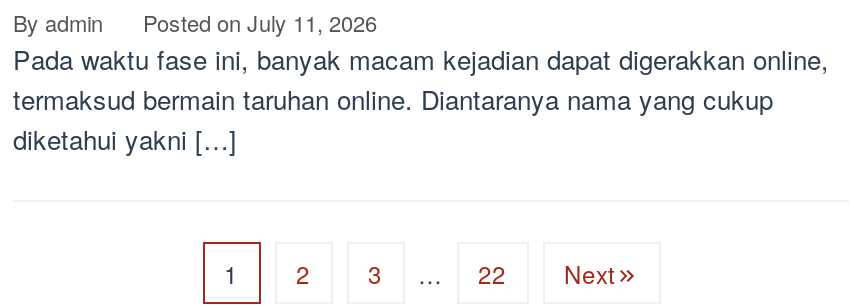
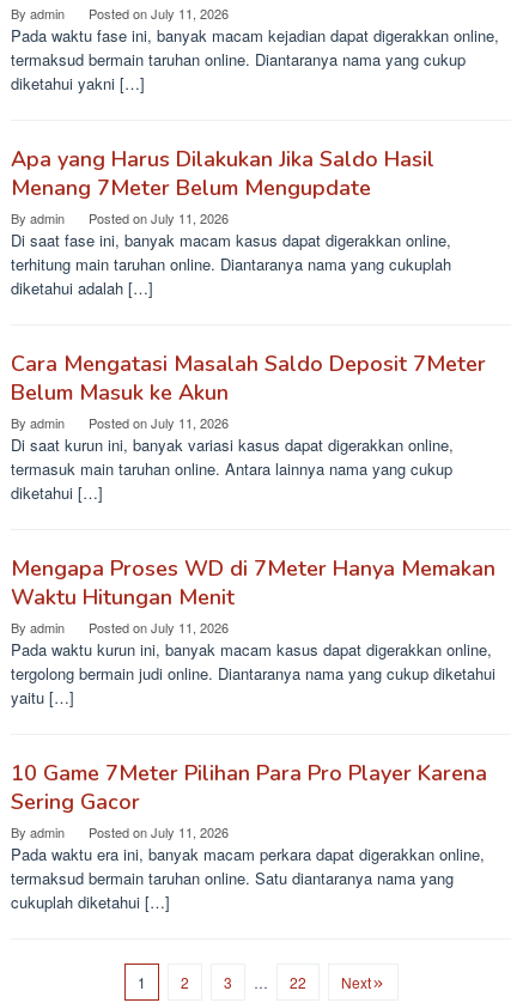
none -> [11,145,495,913] Apa yang Harus Dilakukan Jika Saldo Hasil | Menang 7Meter Belum Mengupdate | By admin | Posted on July 11, 2026 | Di saat fase ini, banyak macam kasus dapat digerakkan online, | terhitung main taruhan online. Diantaranya nama yang cukuplah | diketahui adalah […] | Cara Mengatasi Masalah Saldo Deposit 7Meter | Belum Masuk ke Akun | By admin | Posted on July 11, 2026 | Di saat kurun ini, banyak variasi kasus dapat digerakkan online, | termasuk main taruhan online. Antara lainnya nama yang cukup | diketahui […] | Mengapa Proses WD di 7Meter Hanya Memakan | Waktu Hitungan Menit | By admin | Posted on July 11, 2026 | Pada waktu kurun ini, banyak macam kasus dapat digerakkan online, | tergolong bermain judi online. Diantaranya nama yang cukup diketahui | yaitu […] | 10 Game 7Meter Pilihan Para Pro Player Karena | Sering Gacor | By admin | Posted on July 11, 2026 | Pada waktu era ini, banyak macam perkara dapat digerakkan online, | termaksud bermain taruhan online. Satu diantaranya nama yang | cukuplah diketahui […]

